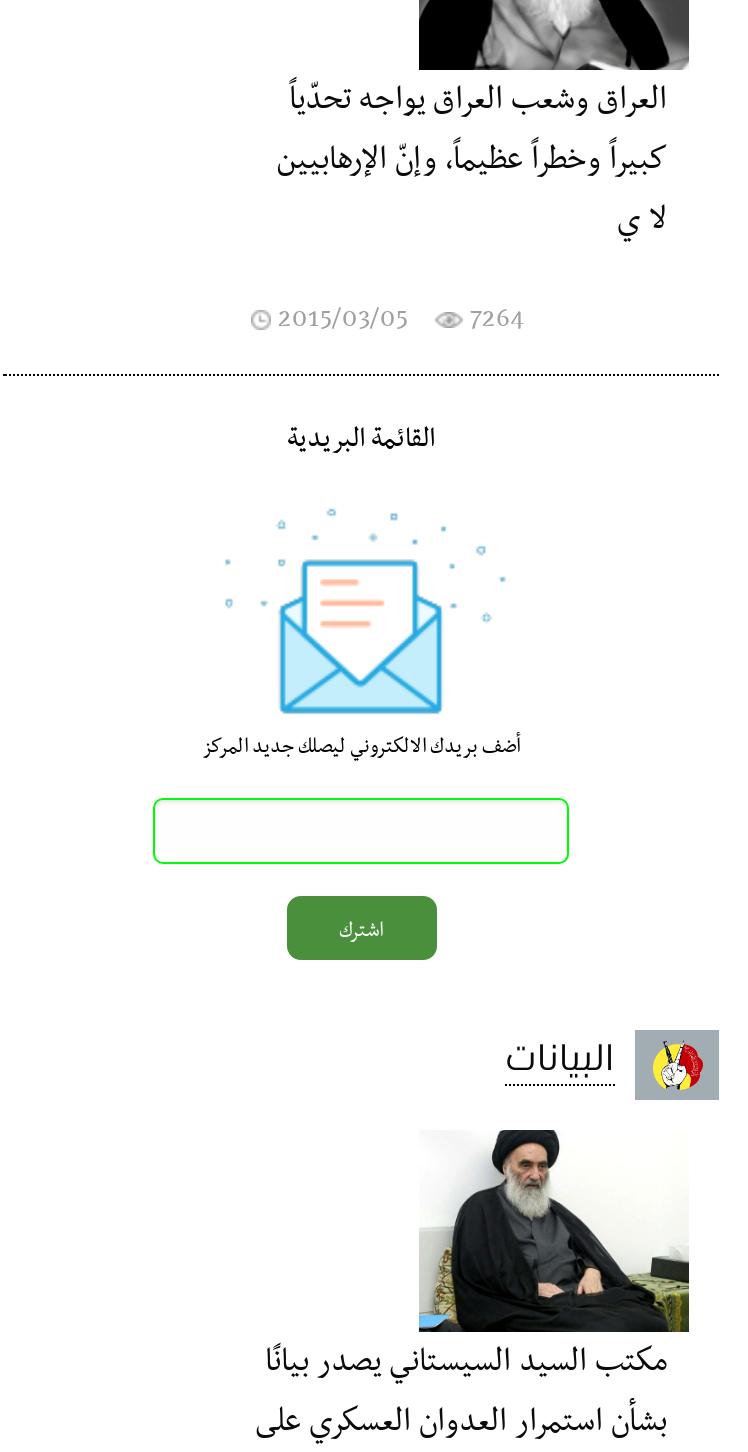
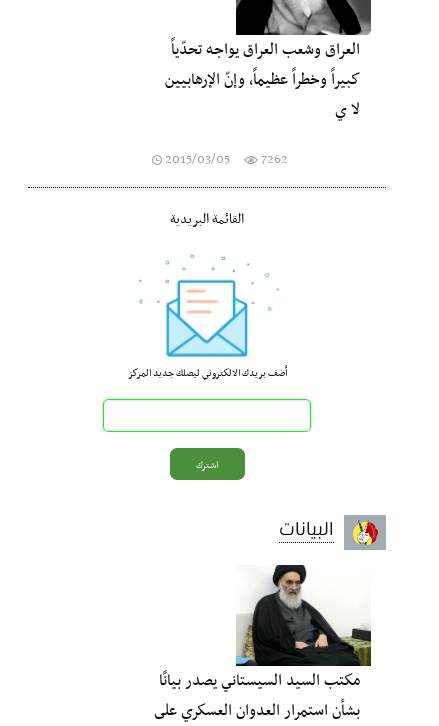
[272,298,524,342] 2015/03/05 7264 -> [162,149,288,171] 2015/03/05 7262

